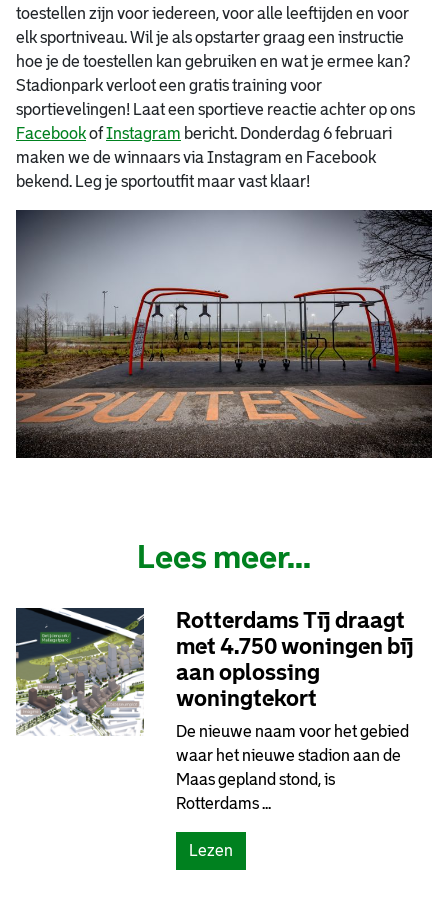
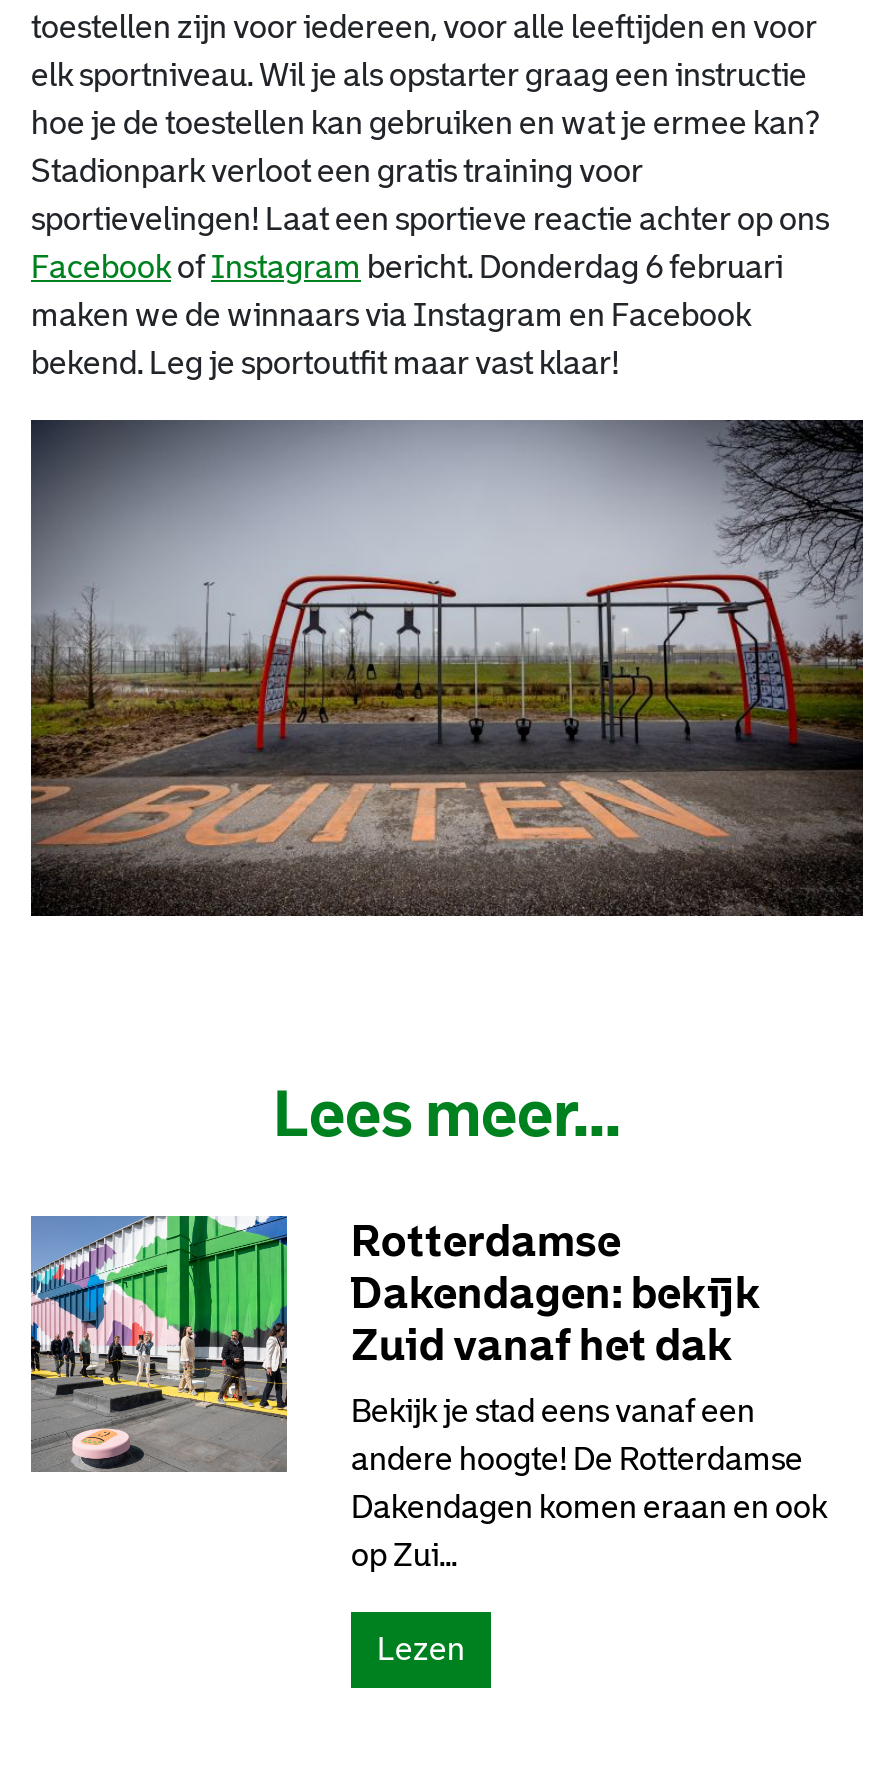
[15,607,414,736] [image] | Rotterdams Tij draagt | met 4.750 woningen bij | aan oplossing | woningtekort -> [29,1214,761,1474] [image] | Rotterdamse | Dakendagen: bekijk | Zuid vanaf het dak
[176,723,409,812] De nieuwe naam voor het gebied | waar het nieuwe stadion aan de | Maas gepland stond, is | Rotterdams ... -> [351,1395,827,1573] Bekijk je stad eens vanaf een | andere hoogte! De Rotterdamse | Dakendagen komen eraan en ook | op Zui...

